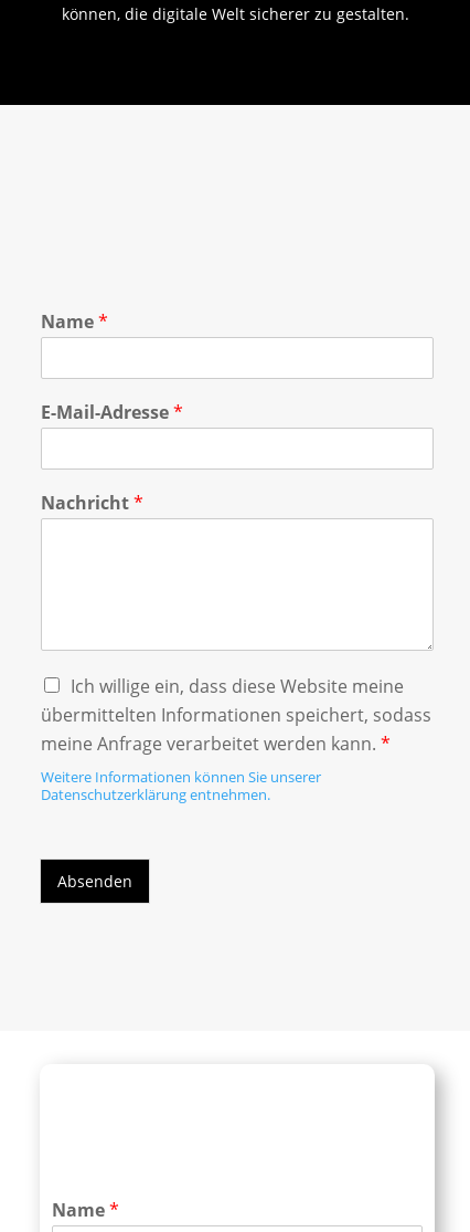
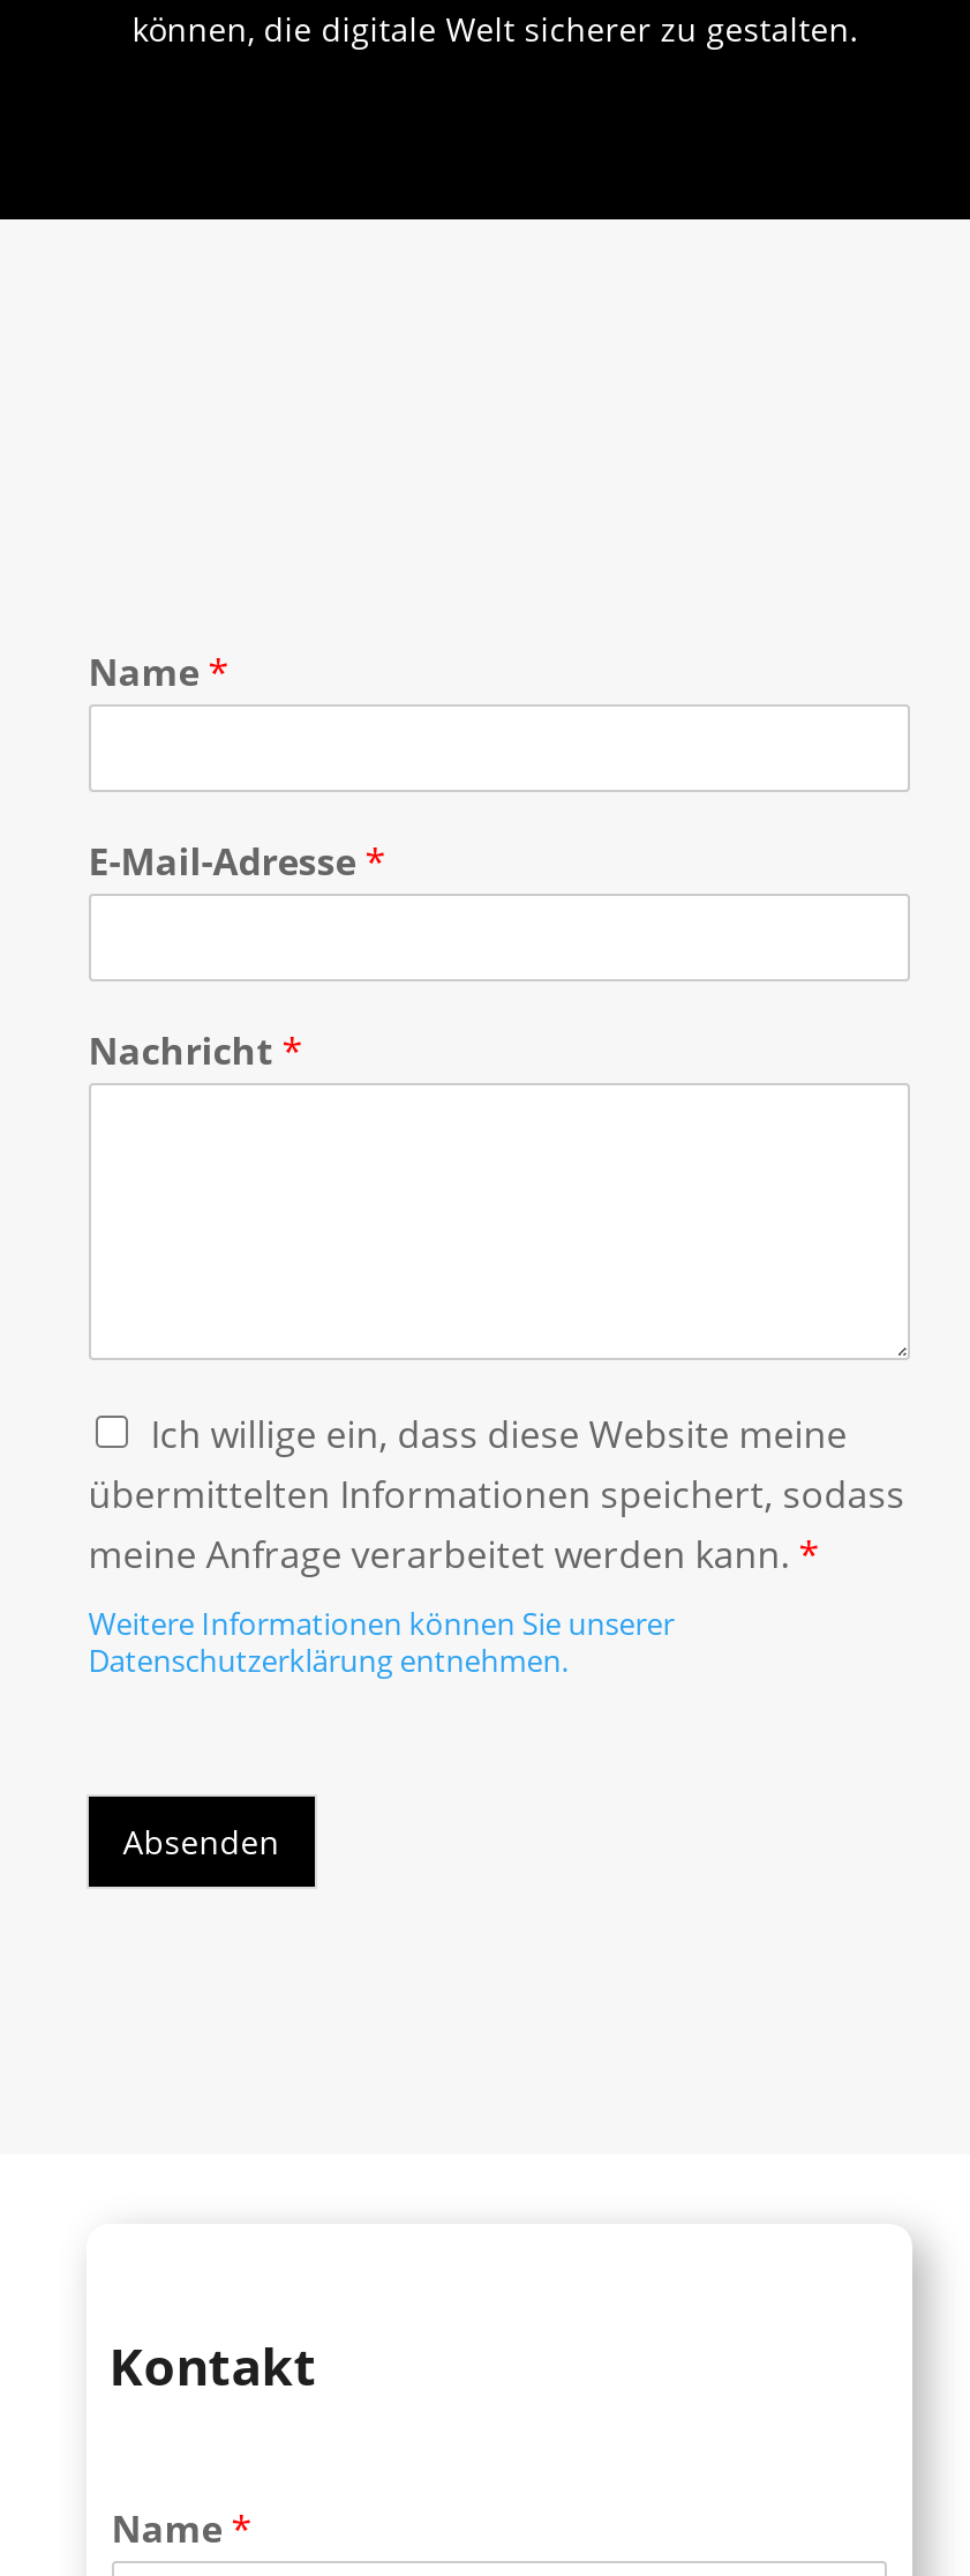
none -> [109,2330,317,2399] Kontakt

